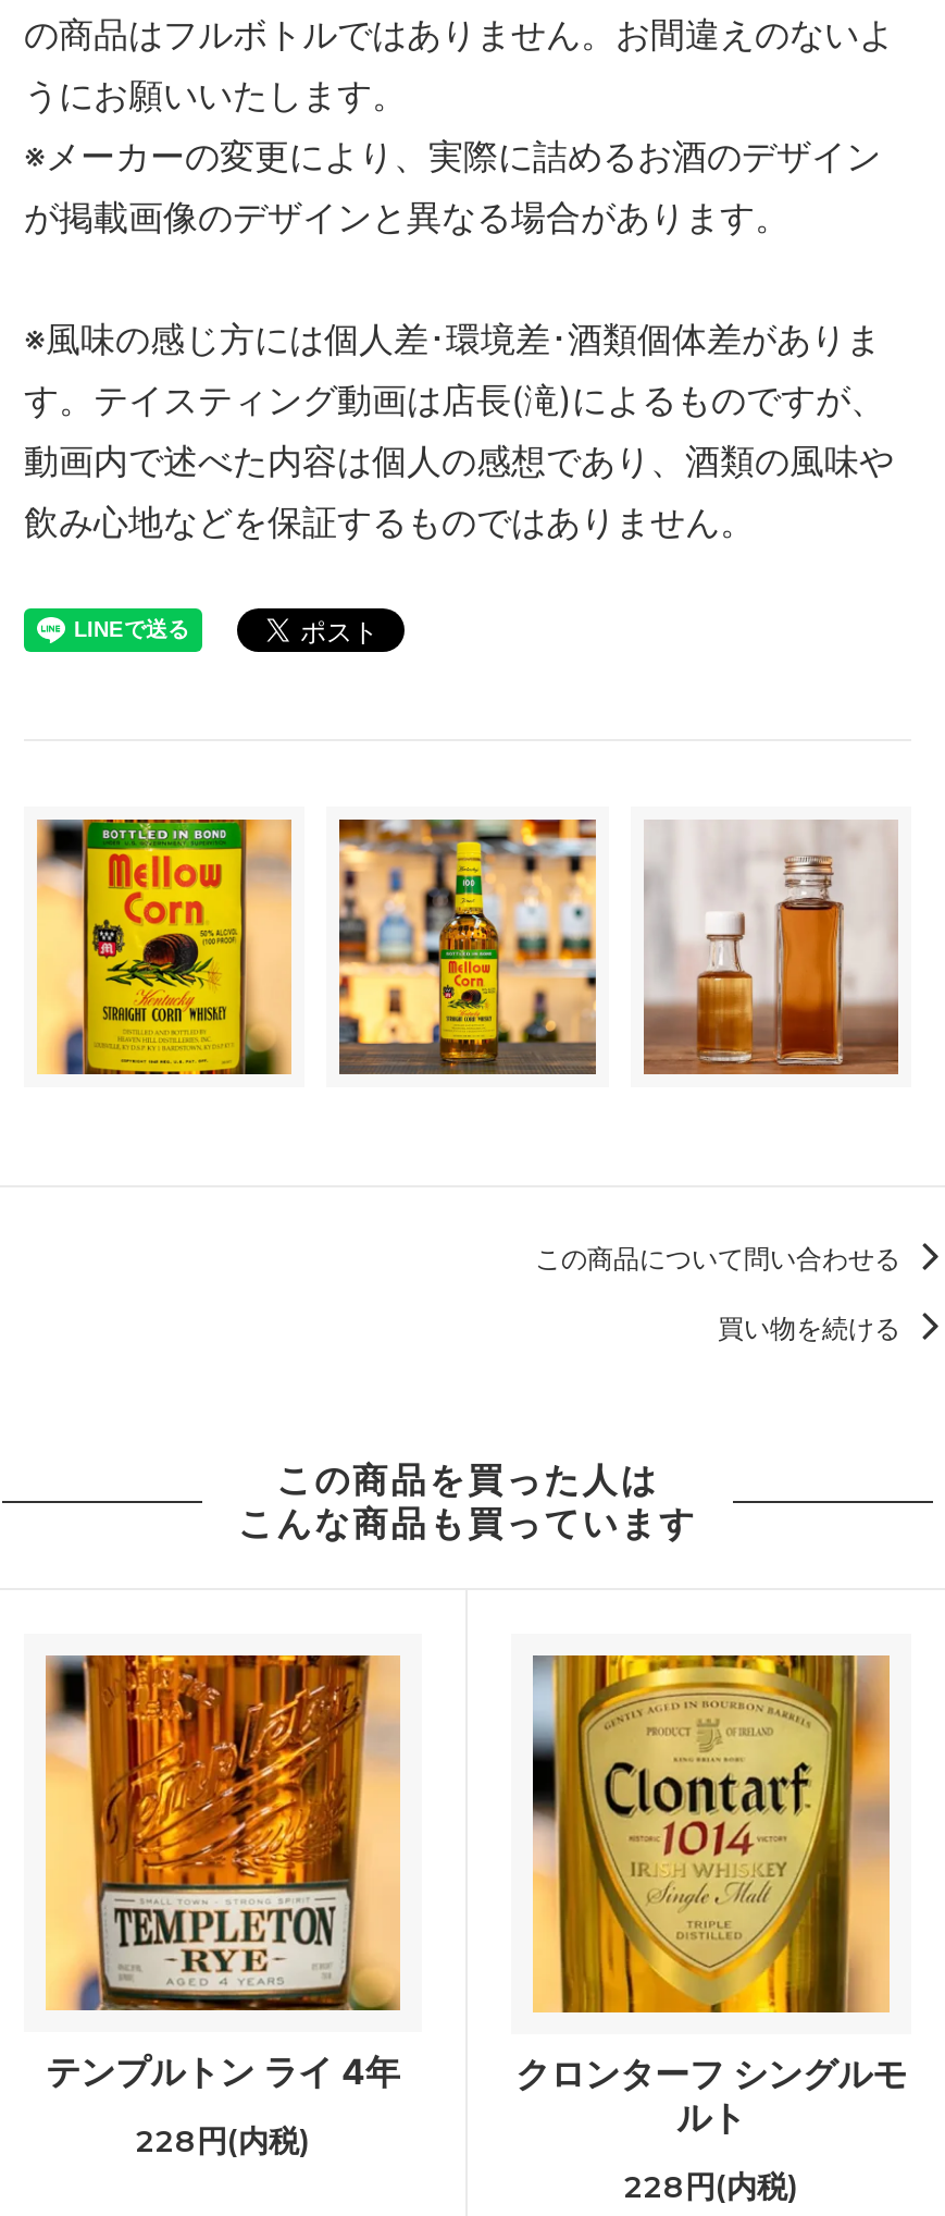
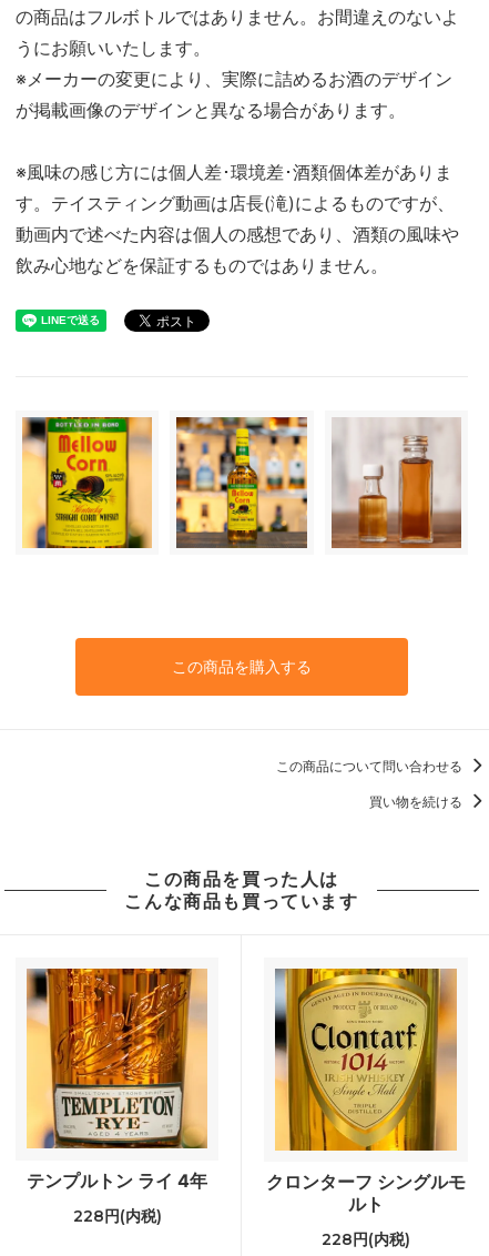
none -> [172,656,312,675] この商品を購入する

